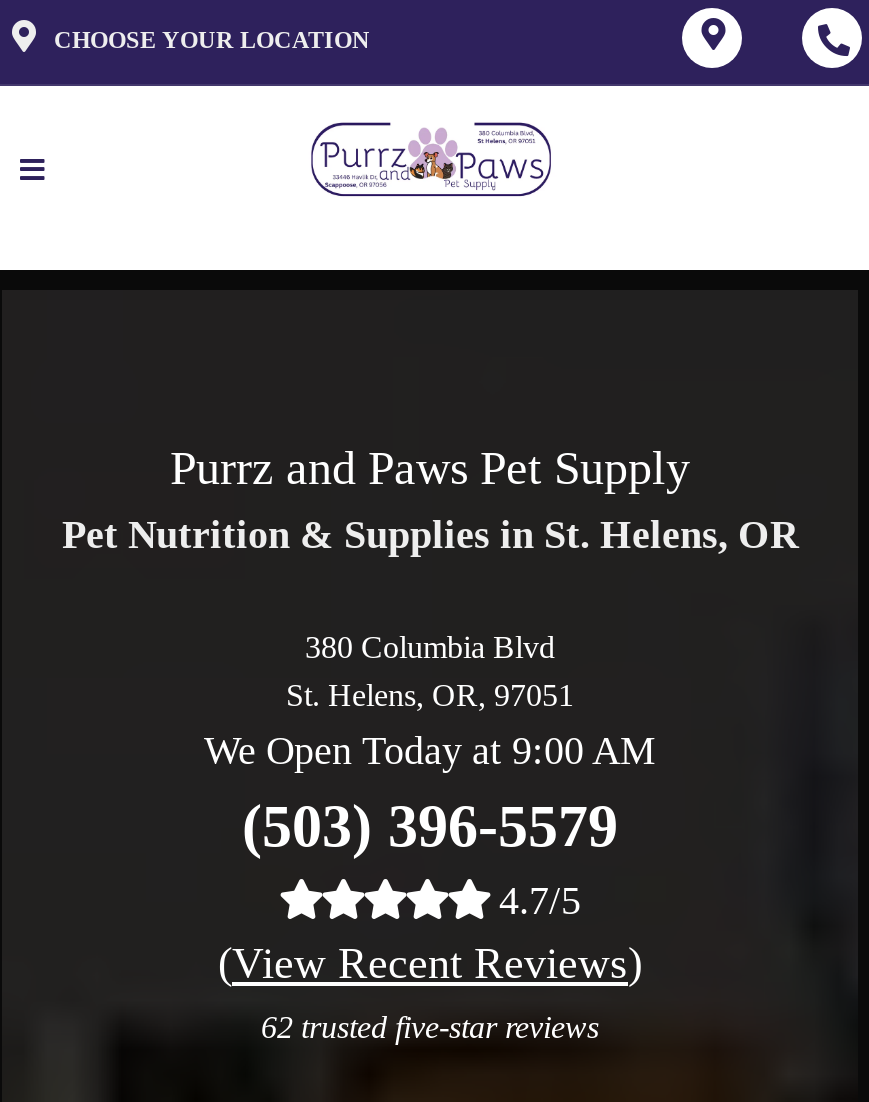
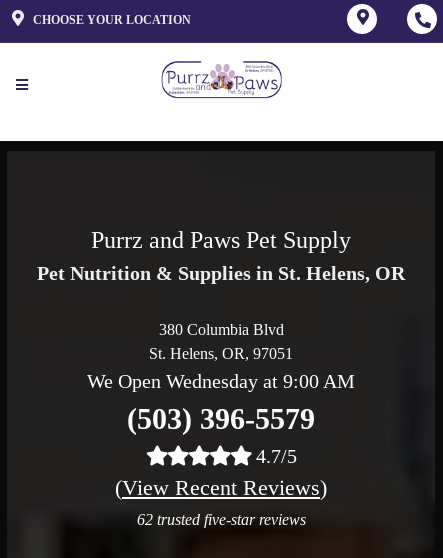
[204,727,656,771] We Open Today at 9:00 AM -> [87,370,355,392] We Open Wednesday at 9:00 AM

